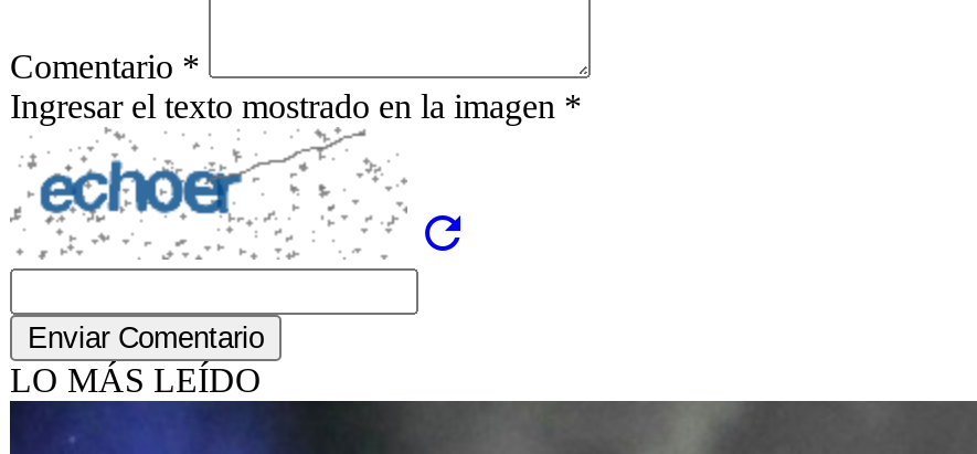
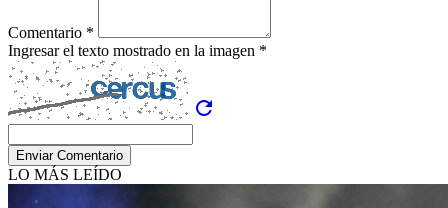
[10,131,407,260] [image] -> [7,62,188,120] [image]

